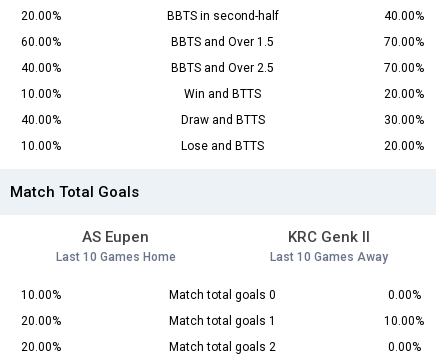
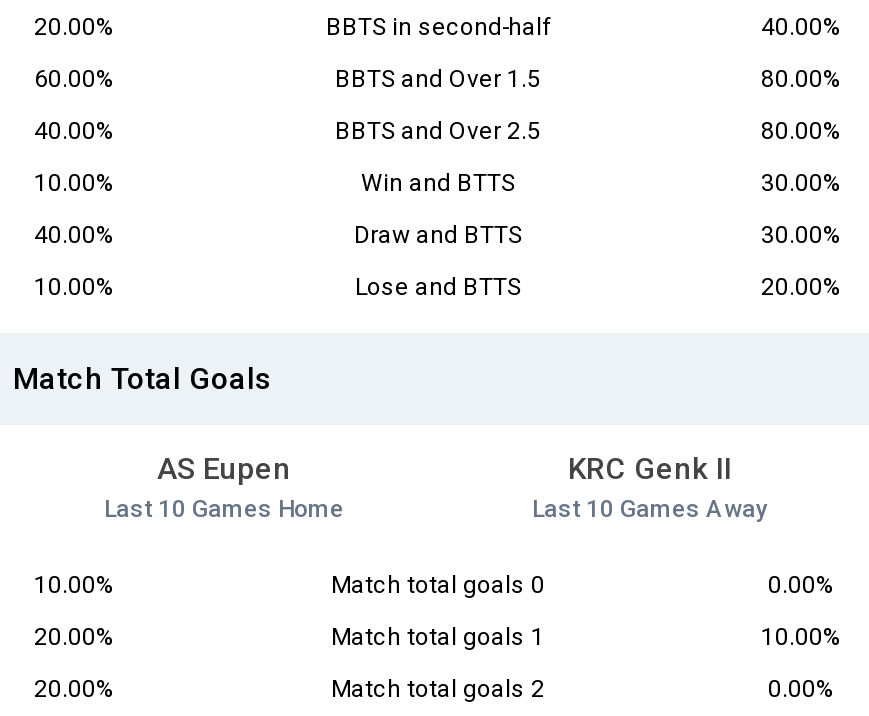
[384,35,424,49] 70.00% -> [761,65,841,93] 80.00%
[384,61,424,75] 70.00% -> [761,117,841,145] 80.00%
[384,87,424,101] 20.00% -> [761,169,841,197] 30.00%

